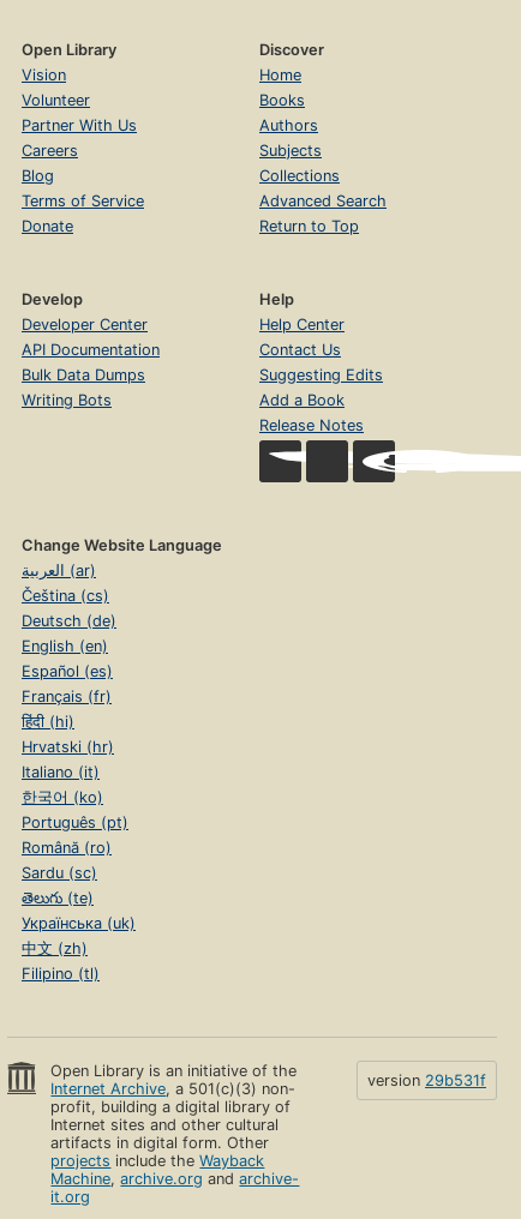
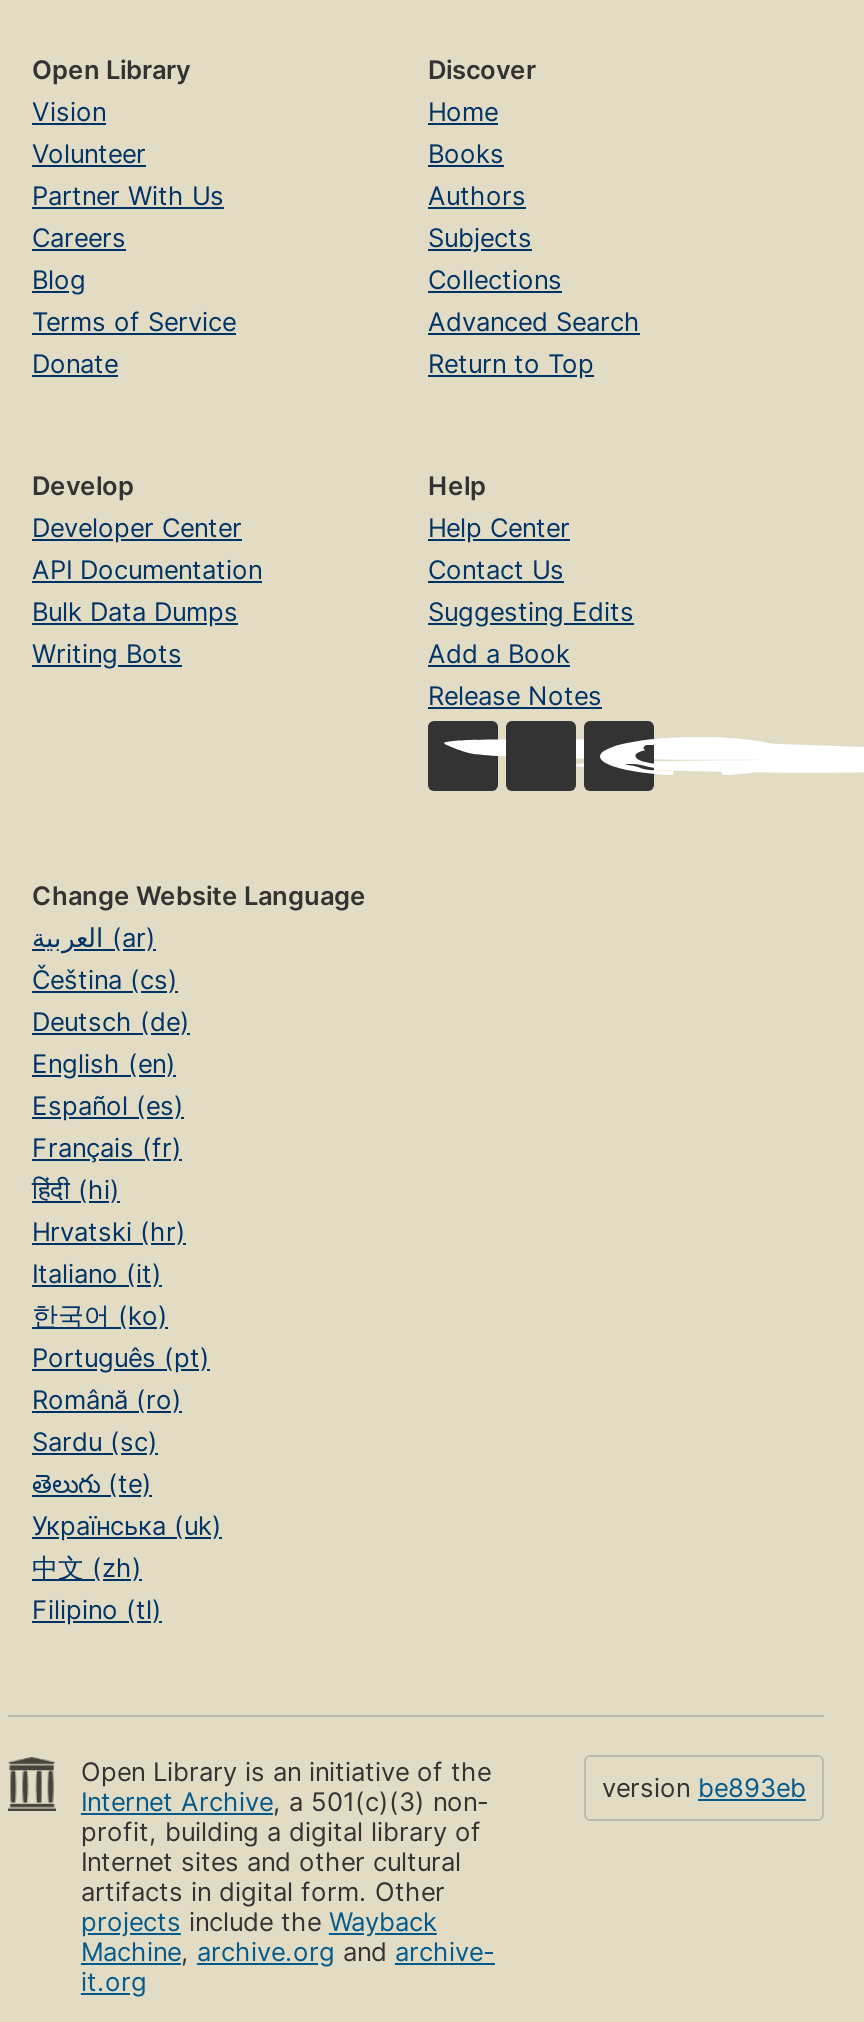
[367,1071,486,1089] version 29b531f -> [602,1772,806,1802] version be893eb

